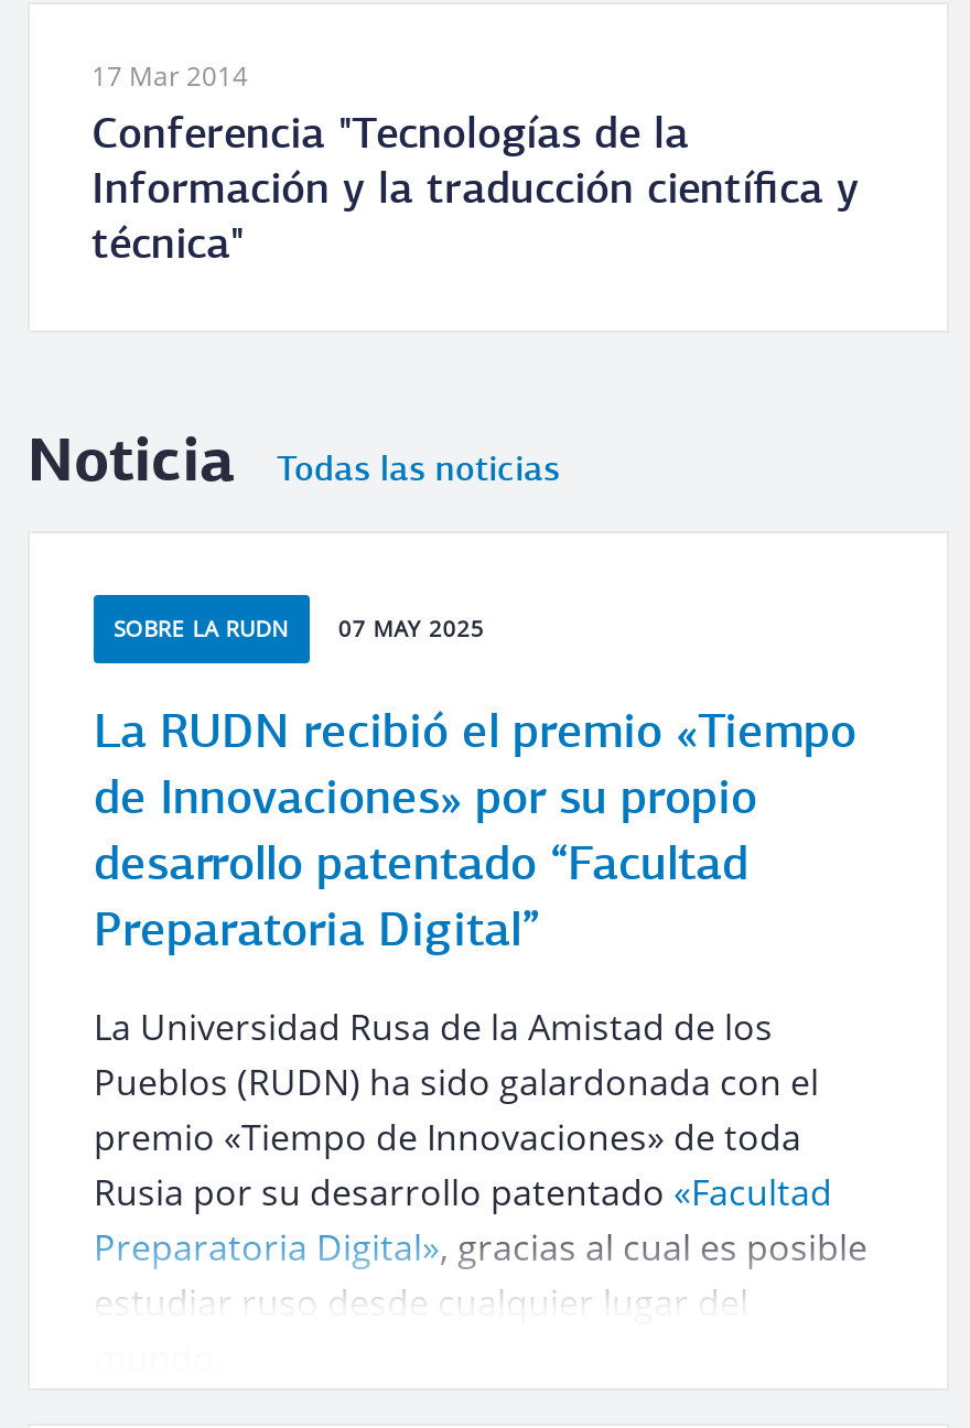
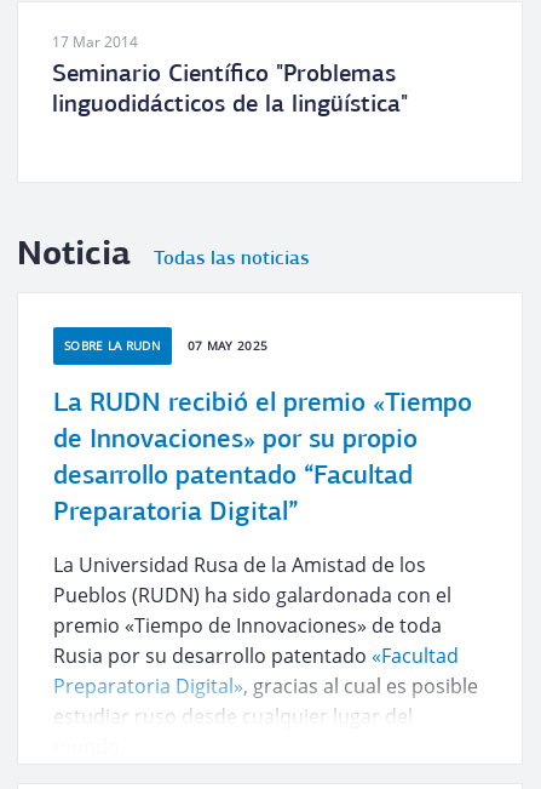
[91,115,859,269] Conferencia "Tecnologías de la | Información y la traducción científica y | técnica" -> [52,63,408,118] Seminario Científico "Problemas | linguodidácticos de la lingüística"

